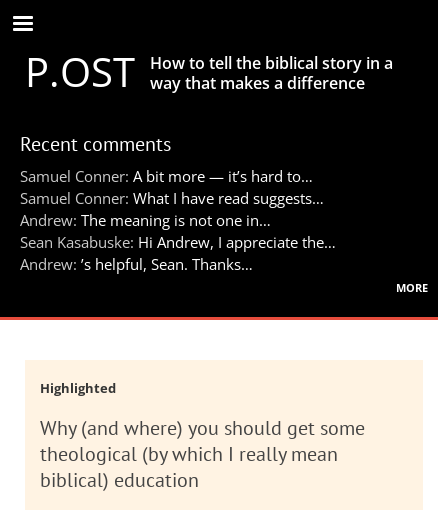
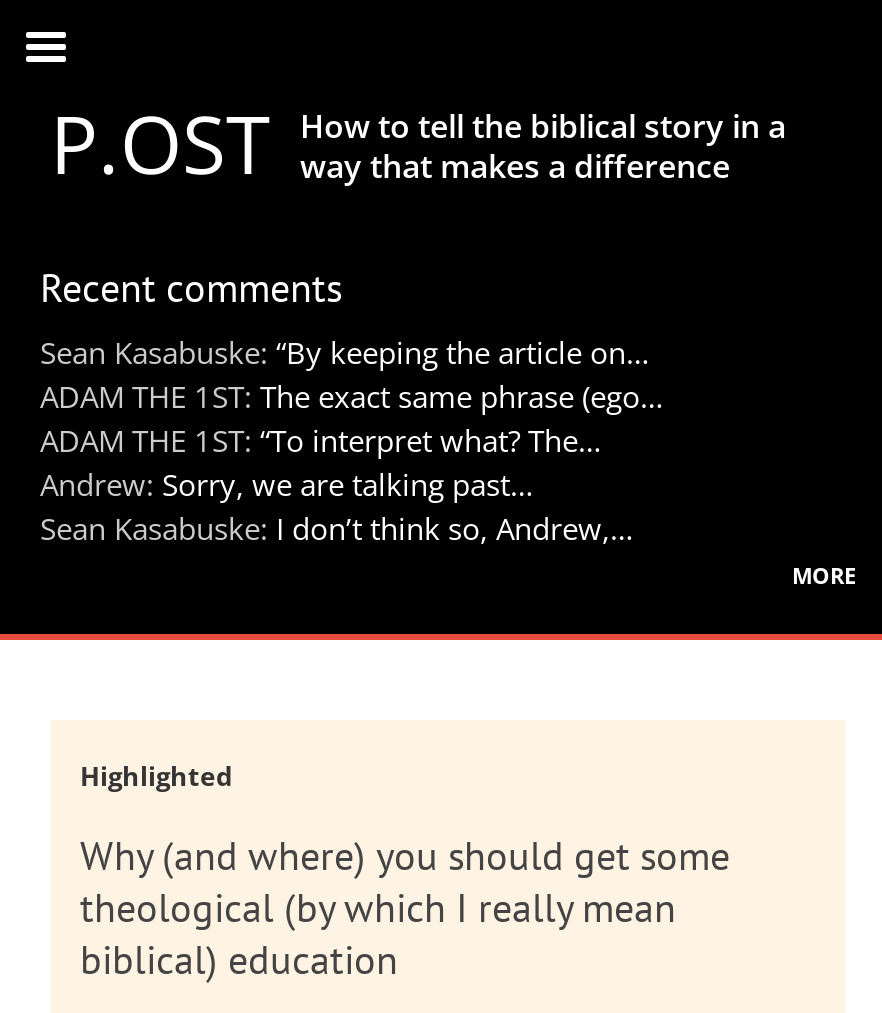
[20,166,336,274] Samuel Conner: A bit more — it’s hard to… | Samuel Conner: What I have read suggests… | Andrew: The meaning is not one in… | Sean Kasabuske: Hi Andrew, I appreciate the… | Andrew:’s helpful, Sean. Thanks… -> [40,332,664,548] Sean Kasabuske: “By keeping the article on… | ADAM THE 1ST: The exact same phrase (ego… | ADAM THE 1ST: “To interpret what? The… | Andrew: Sorry, we are talking past… | Sean Kasabuske: I don’t think so, Andrew,…

